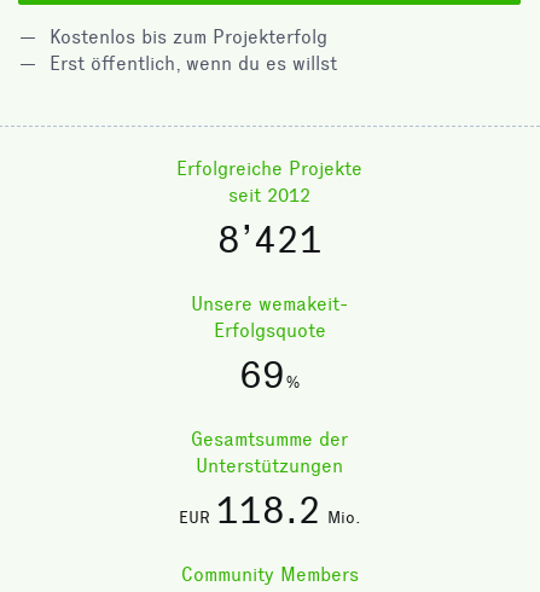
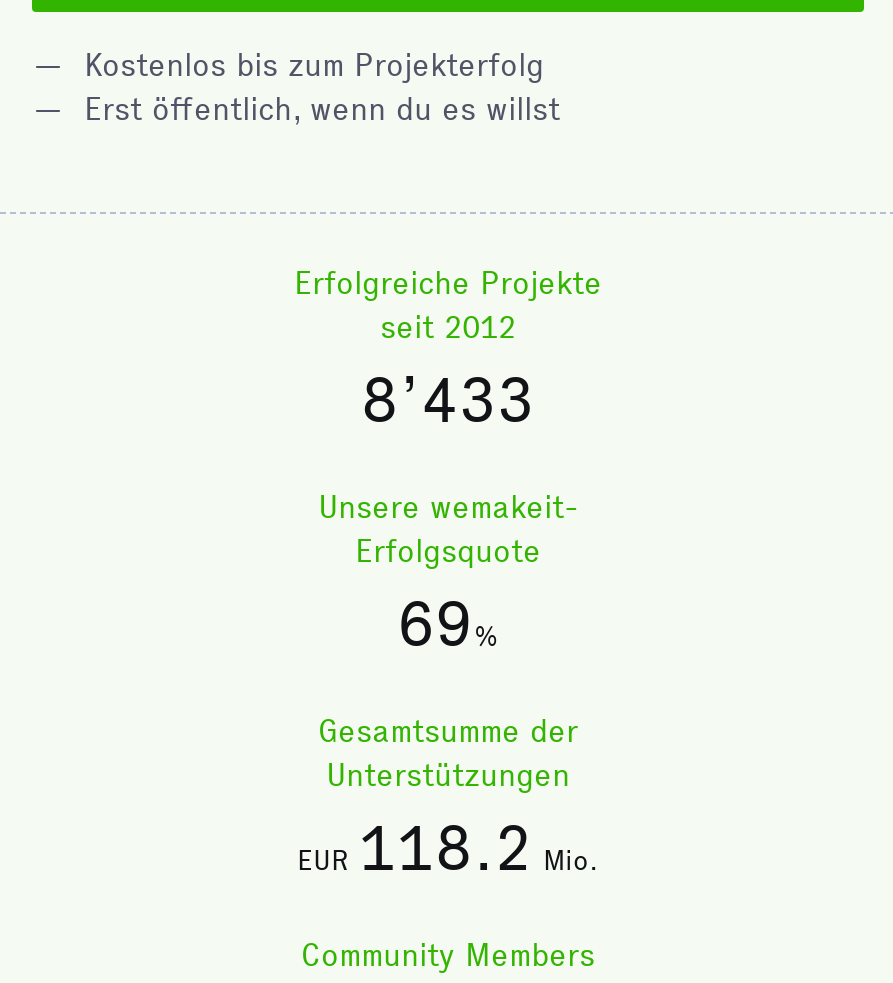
[217,216,322,263] 8’421 -> [361,362,535,440] 8’433

